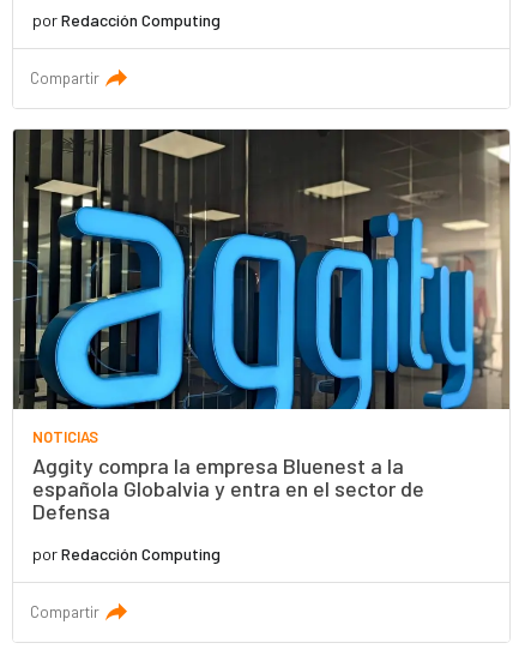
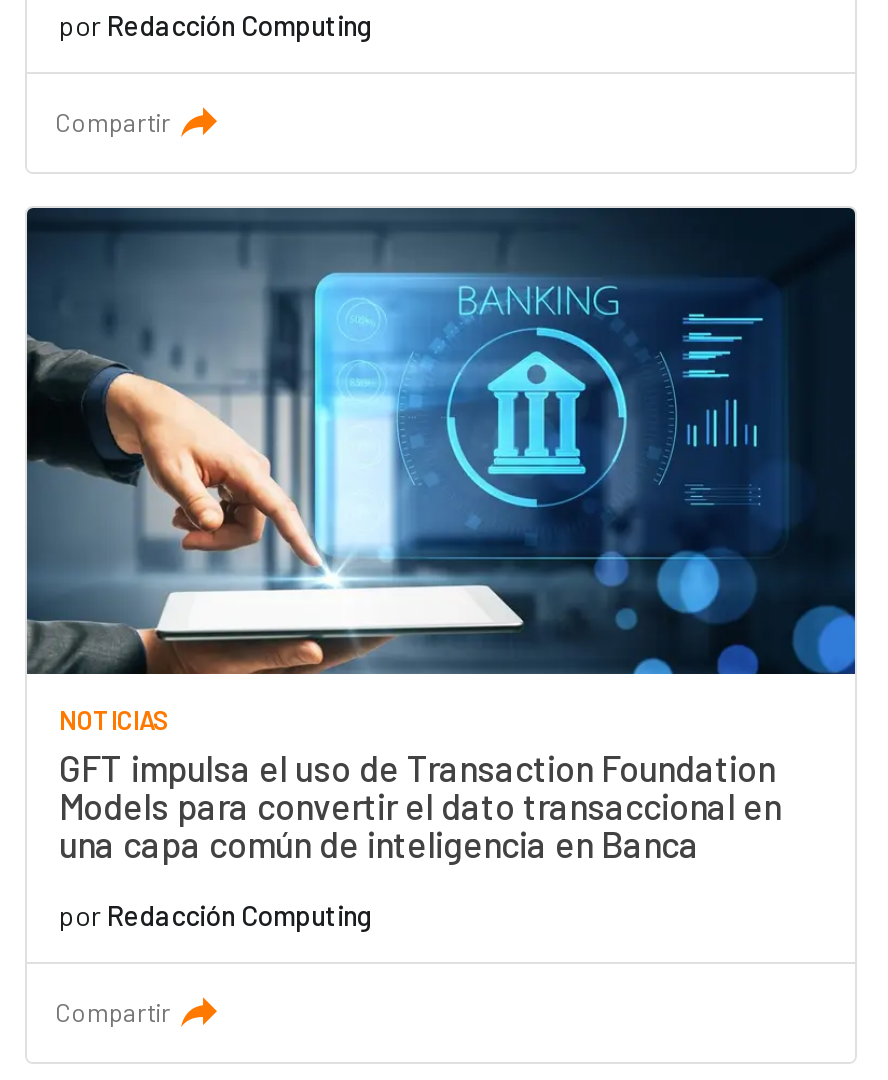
[13,130,511,525] [image] | Aggity compra la empresa Bluenest a la | española Globalvia y entra en el sector de | Defensa -> [25,208,857,867] [image] | GFT impulsa el uso de Transaction Foundation | Models para convertir el dato transaccional en | una capa común de inteligencia en Banca

